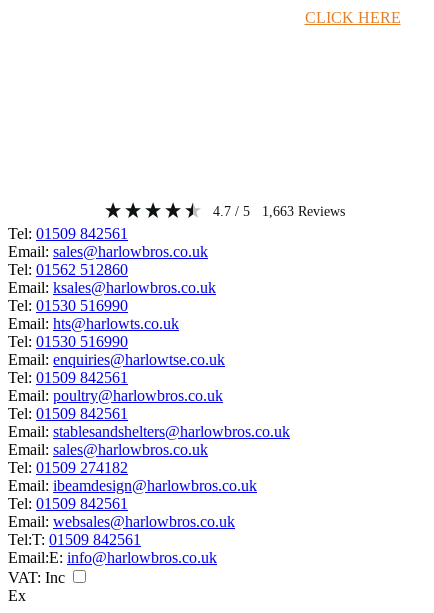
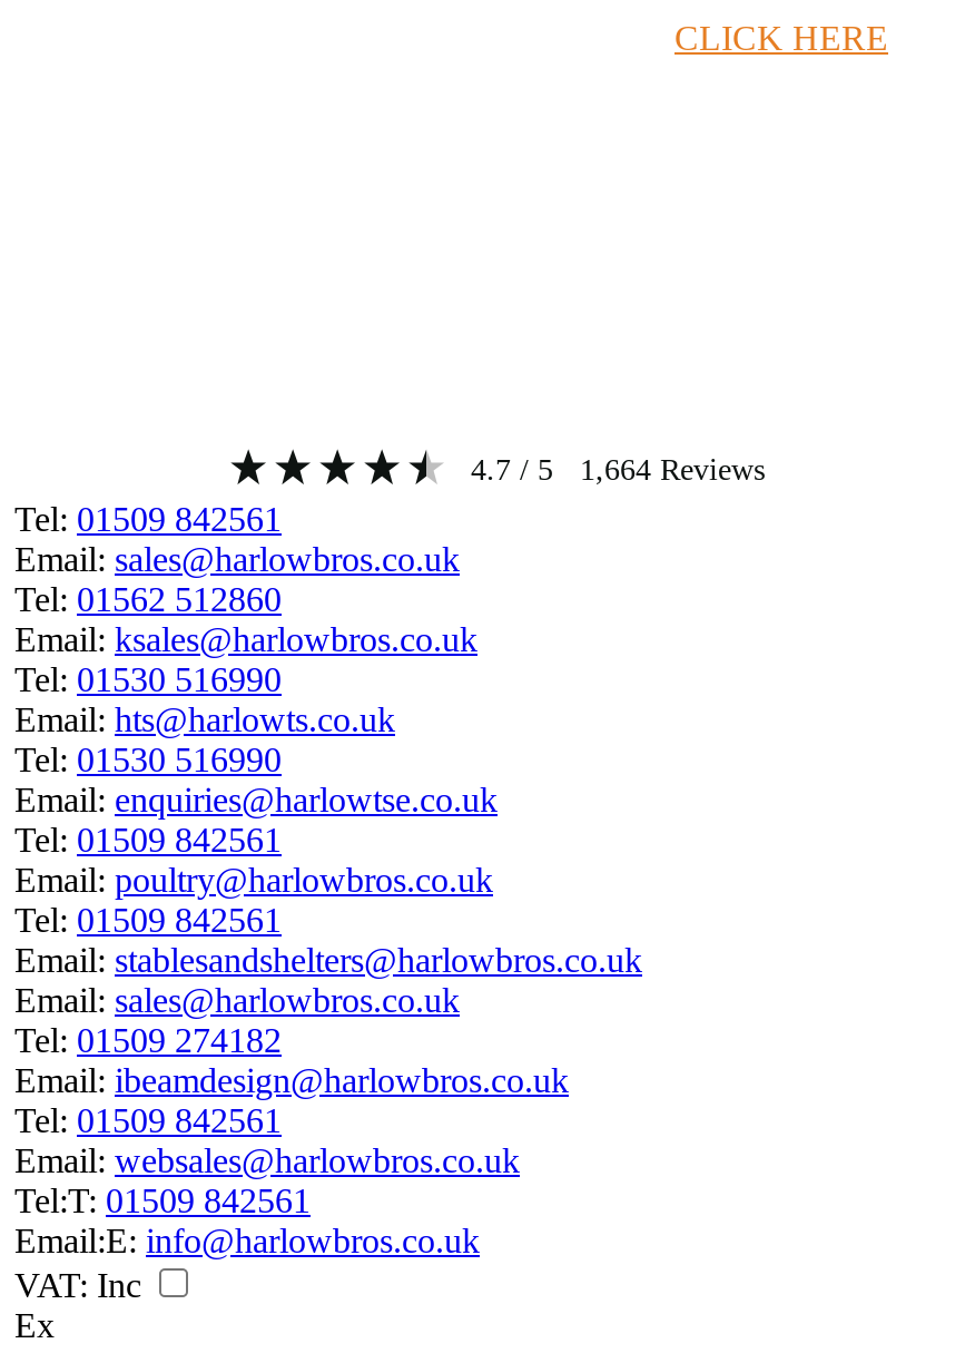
[213,203,345,218] 4.7 / 5 1,663 Reviews -> [471,452,765,486] 4.7 / 5 1,664 Reviews

